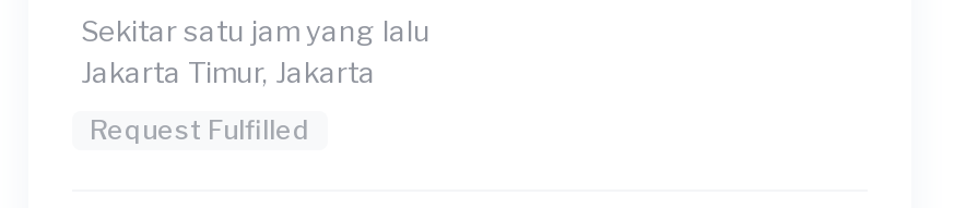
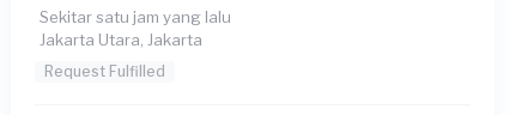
[81,54,376,89] Jakarta Timur, Jakarta -> [40,30,202,49] Jakarta Utara, Jakarta

